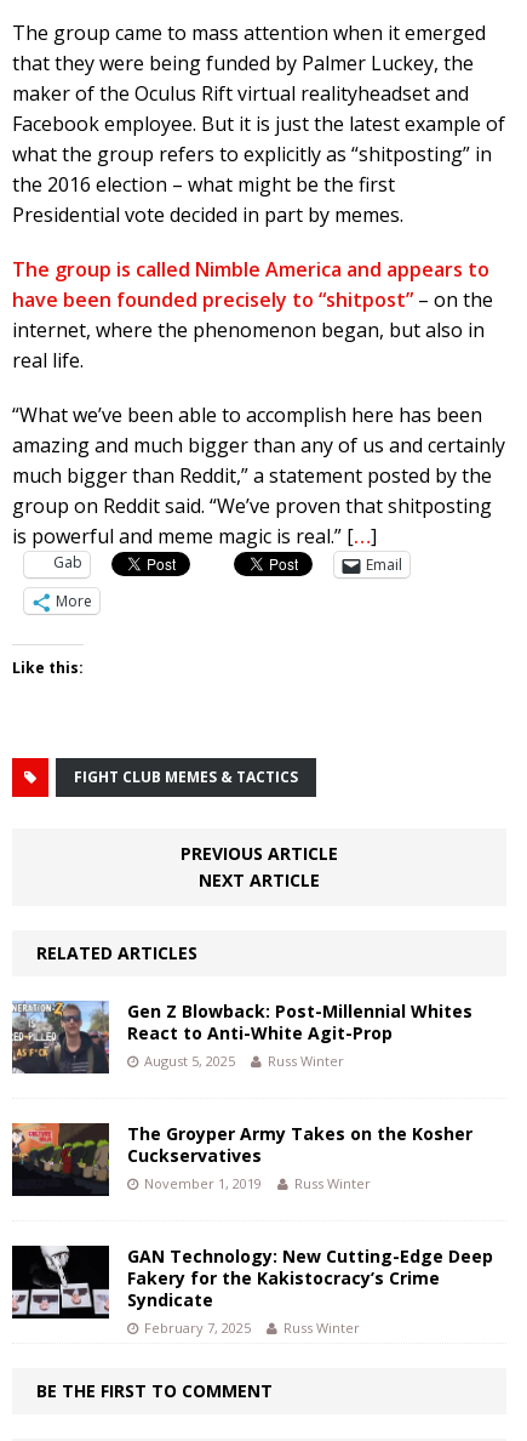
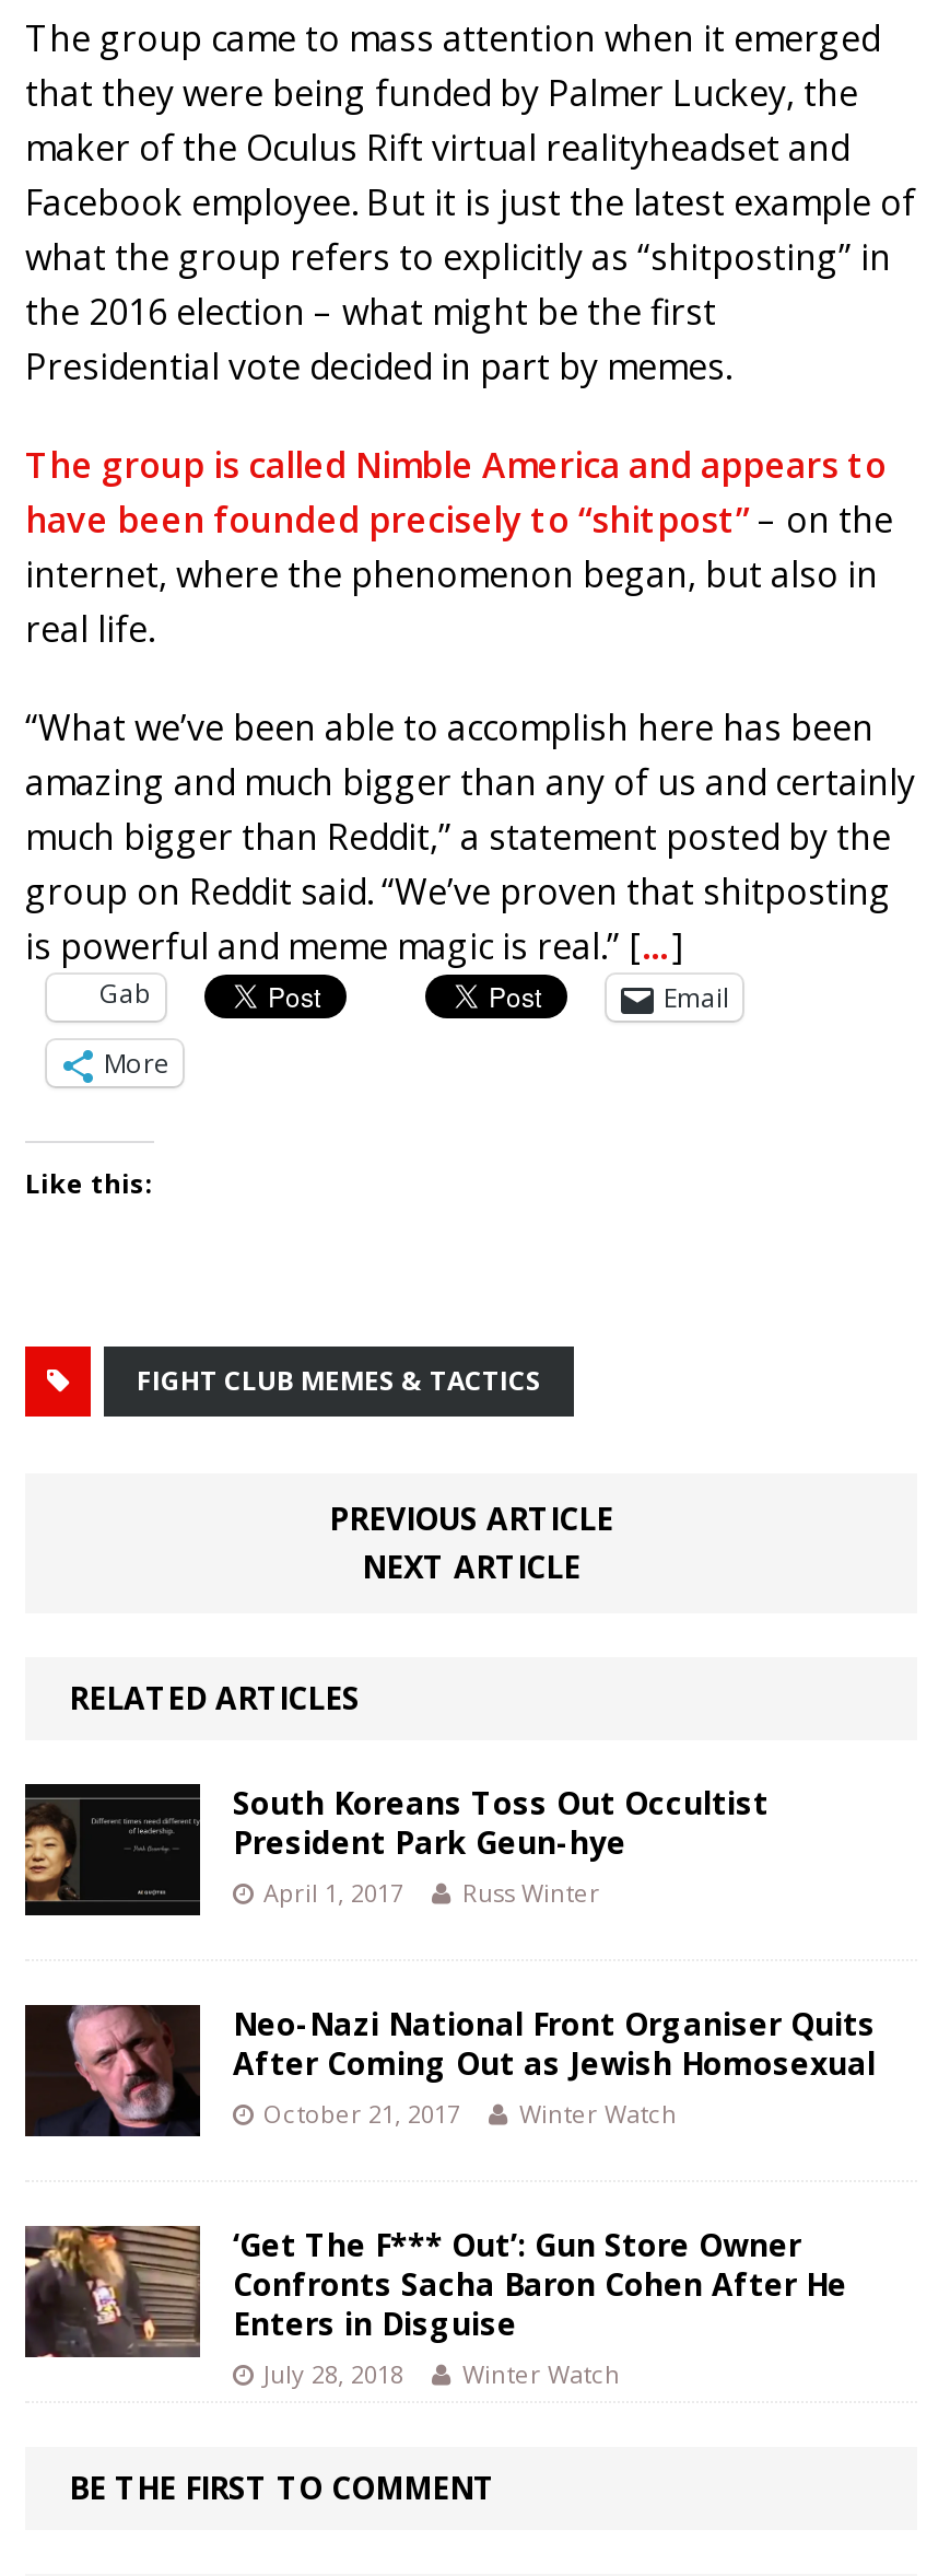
[11,999,472,1073] [image] | Gen Z Blowback: Post-Millennial Whites | React to Anti-White Agit-Prop | August 5, 2025 -> [23,1782,769,1918] [image] | South Koreans Toss Out Occultist | President Park Geun-hye | April 1, 2017
[11,1122,472,1196] [image] | The Groyper Army Takes on the Kosher | Cuckservatives | November 1, 2019 | Russ Winter -> [23,2003,876,2136] [image] | Neo-Nazi National Front Organiser Quits | After Coming Out as Jewish Homosexual | October 21, 2017 | Winter Watch
[11,1244,493,1337] [image] | GAN Technology: New Cutting-Edge Deep | Fakery for the Kakistocracy’s Crime | Syndicate | February 7, 2025 | Russ Winter -> [23,2224,847,2390] [image] | ‘Get The F*** Out’: Gun Store Owner | Confronts Sacha Baron Cohen After He | Enters in Disguise | July 28, 2018 | Winter Watch

